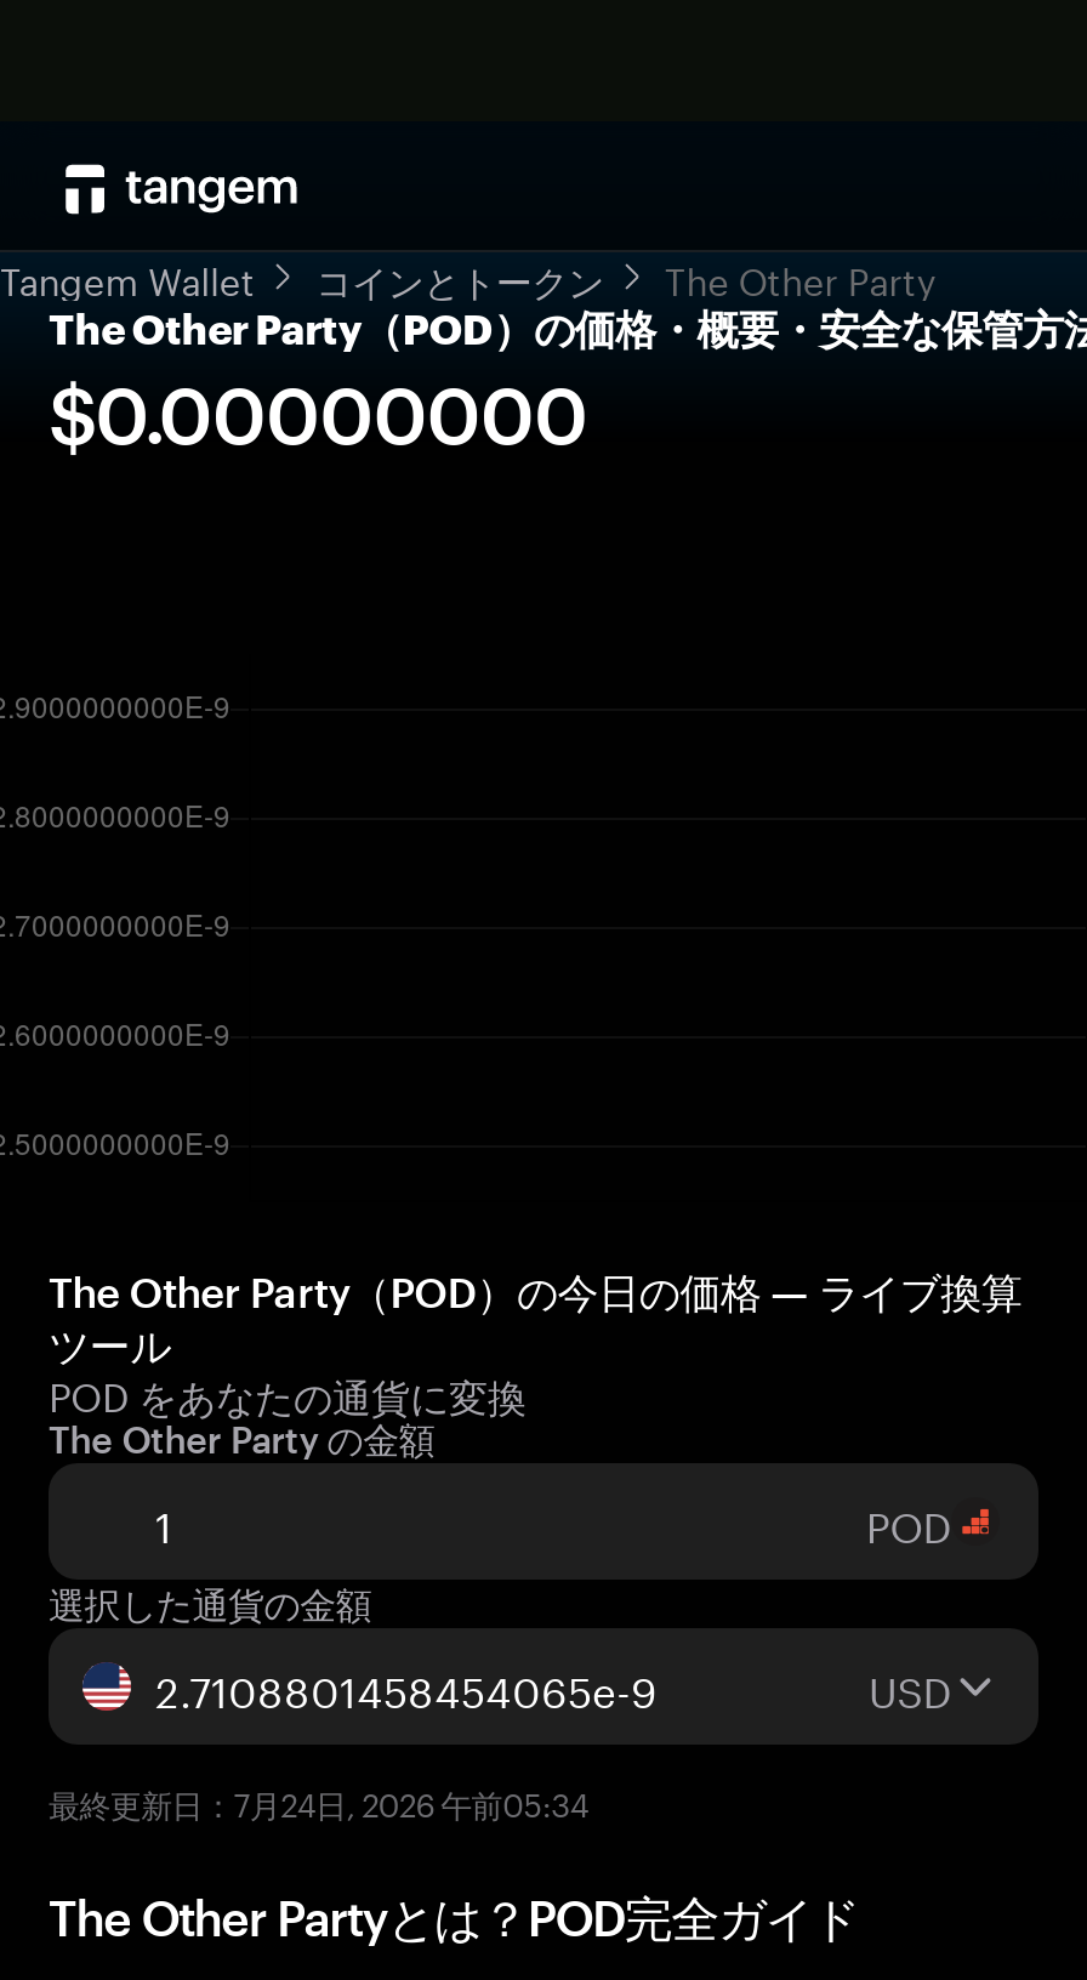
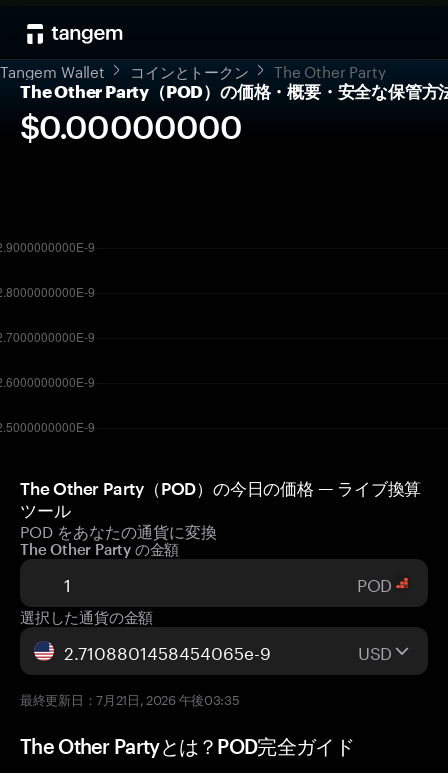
[49,1776,588,1825] 最終更新日：7月24日, 2026 午前05:34 -> [20,688,239,708] 最終更新日：7月21日, 2026 午後03:35

